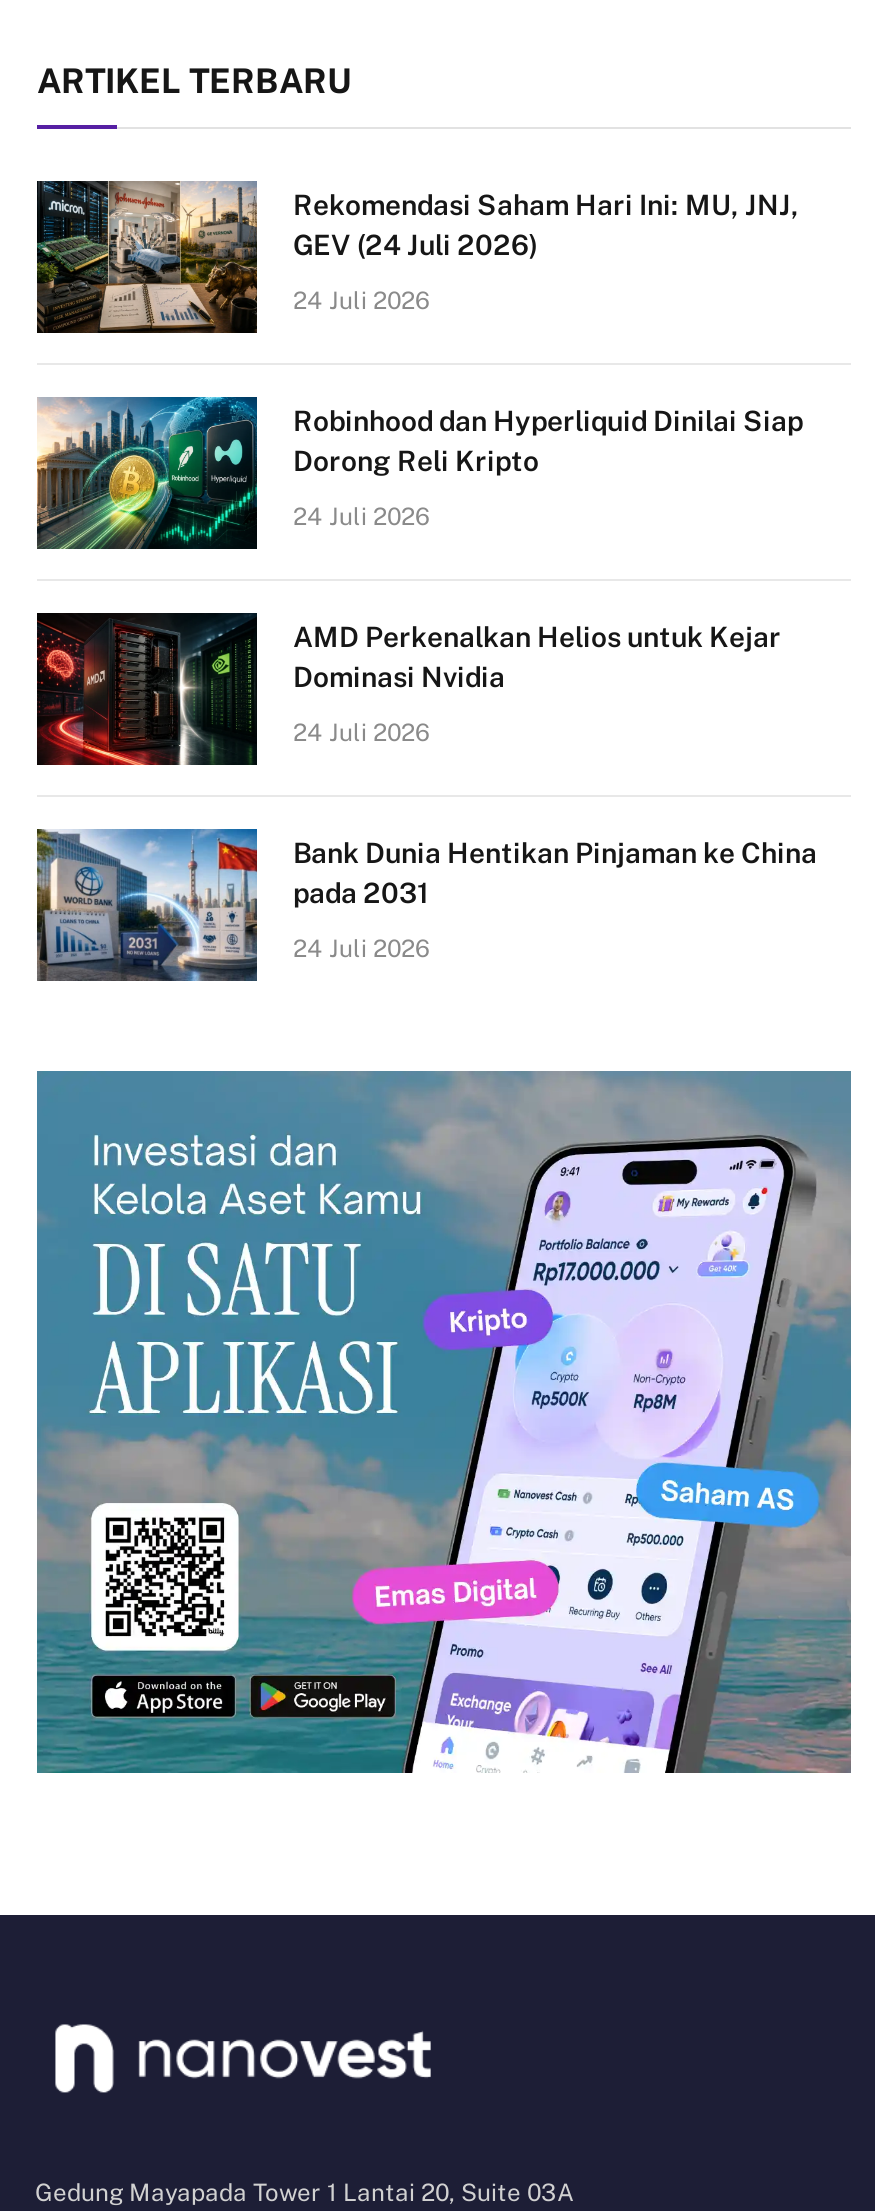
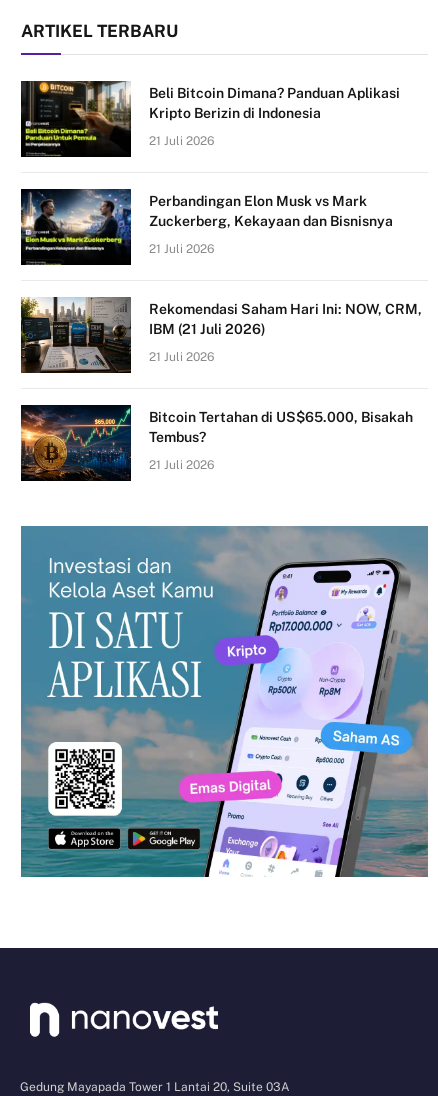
[37,181,799,333] [image] | Rekomendasi Saham Hari Ini: MU, JNJ, | GEV (24 Juli 2026) -> [21,81,400,157] [image] | Beli Bitcoin Dimana? Panduan Aplikasi | Kripto Berizin di Indonesia
[293,288,429,316] 24 Juli 2026 -> [149,134,214,148] 21 Juli 2026
[35,395,803,549] [image] | Robinhood dan Hyperliquid Dinilai Siap | Dorong Reli Kripto -> [20,188,393,265] [image] | Perbandingan Elon Musk vs Mark | Zuckerberg, Kekayaan dan Bisnisnya
[293,504,429,532] 24 Juli 2026 -> [149,242,214,256] 21 Juli 2026
[37,611,781,767] [image] | AMD Perkenalkan Helios untuk Kejar | Dominasi Nvidia -> [20,296,422,374] [image] | Rekomendasi Saham Hari Ini: NOW, CRM, | IBM (21 Juli 2026)
[293,720,429,748] 24 Juli 2026 -> [149,350,214,364] 21 Juli 2026
[35,827,817,983] [image] | Bank Dunia Hentikan Pinjaman ke China | pada 2031 -> [20,404,413,482] [image] | Bitcoin Tertahan di US$65.000, Bisakah | Tembus?
[293,936,429,964] 24 Juli 2026 -> [149,458,214,472] 21 Juli 2026

